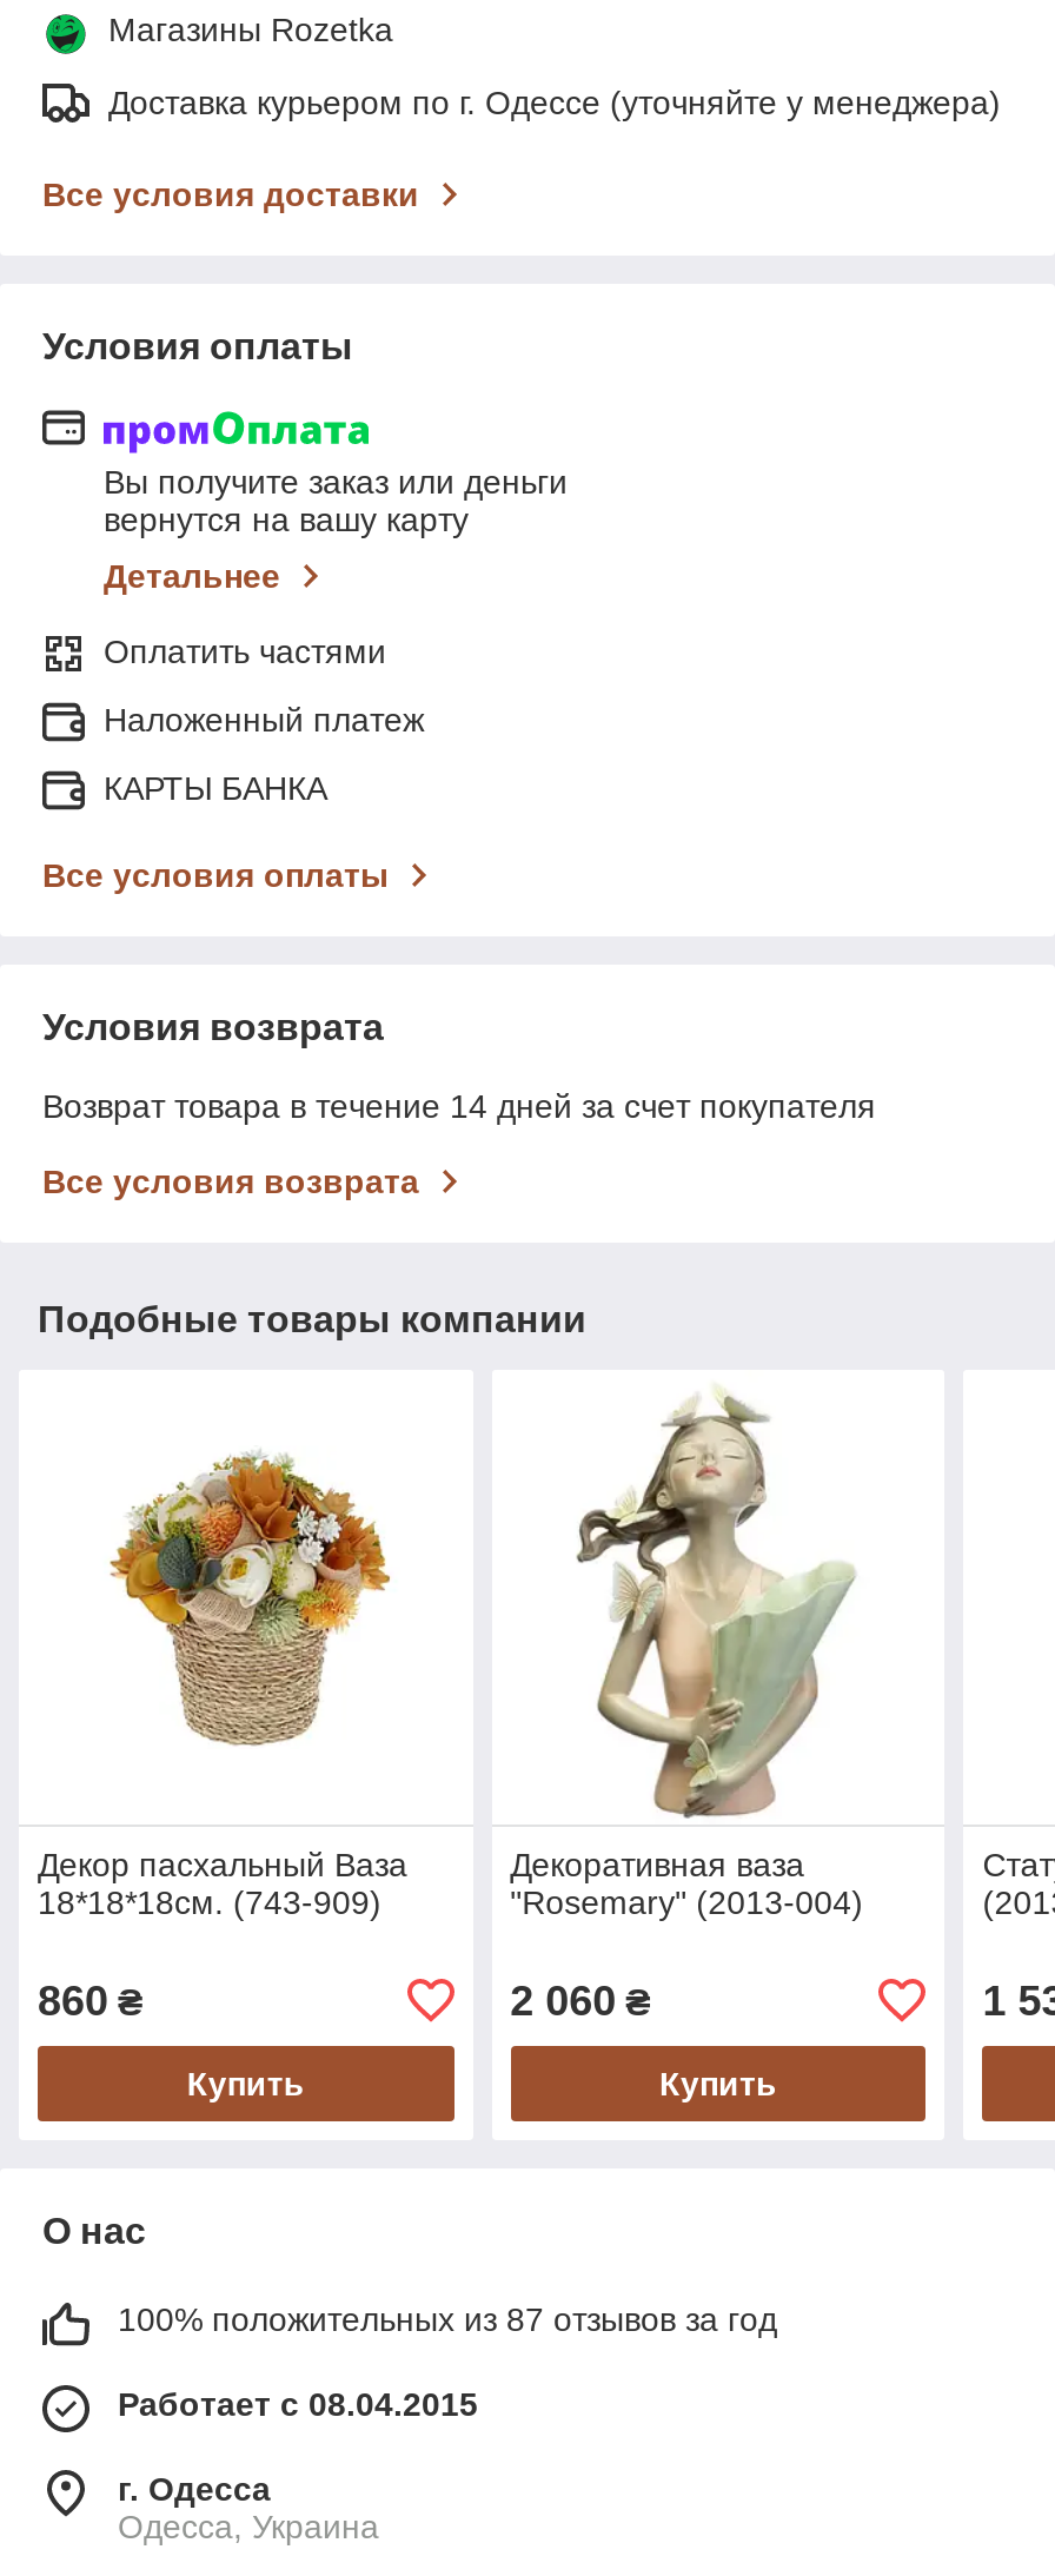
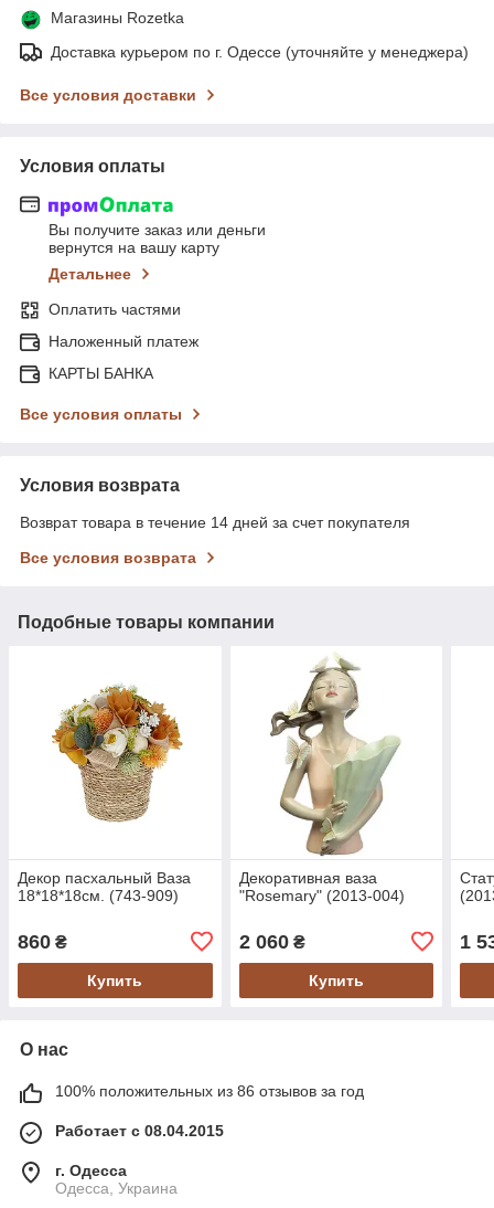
[118,2300,777,2338] 100% положительных из 87 отзывов за год -> [55,1082,364,1100] 100% положительных из 86 отзывов за год

